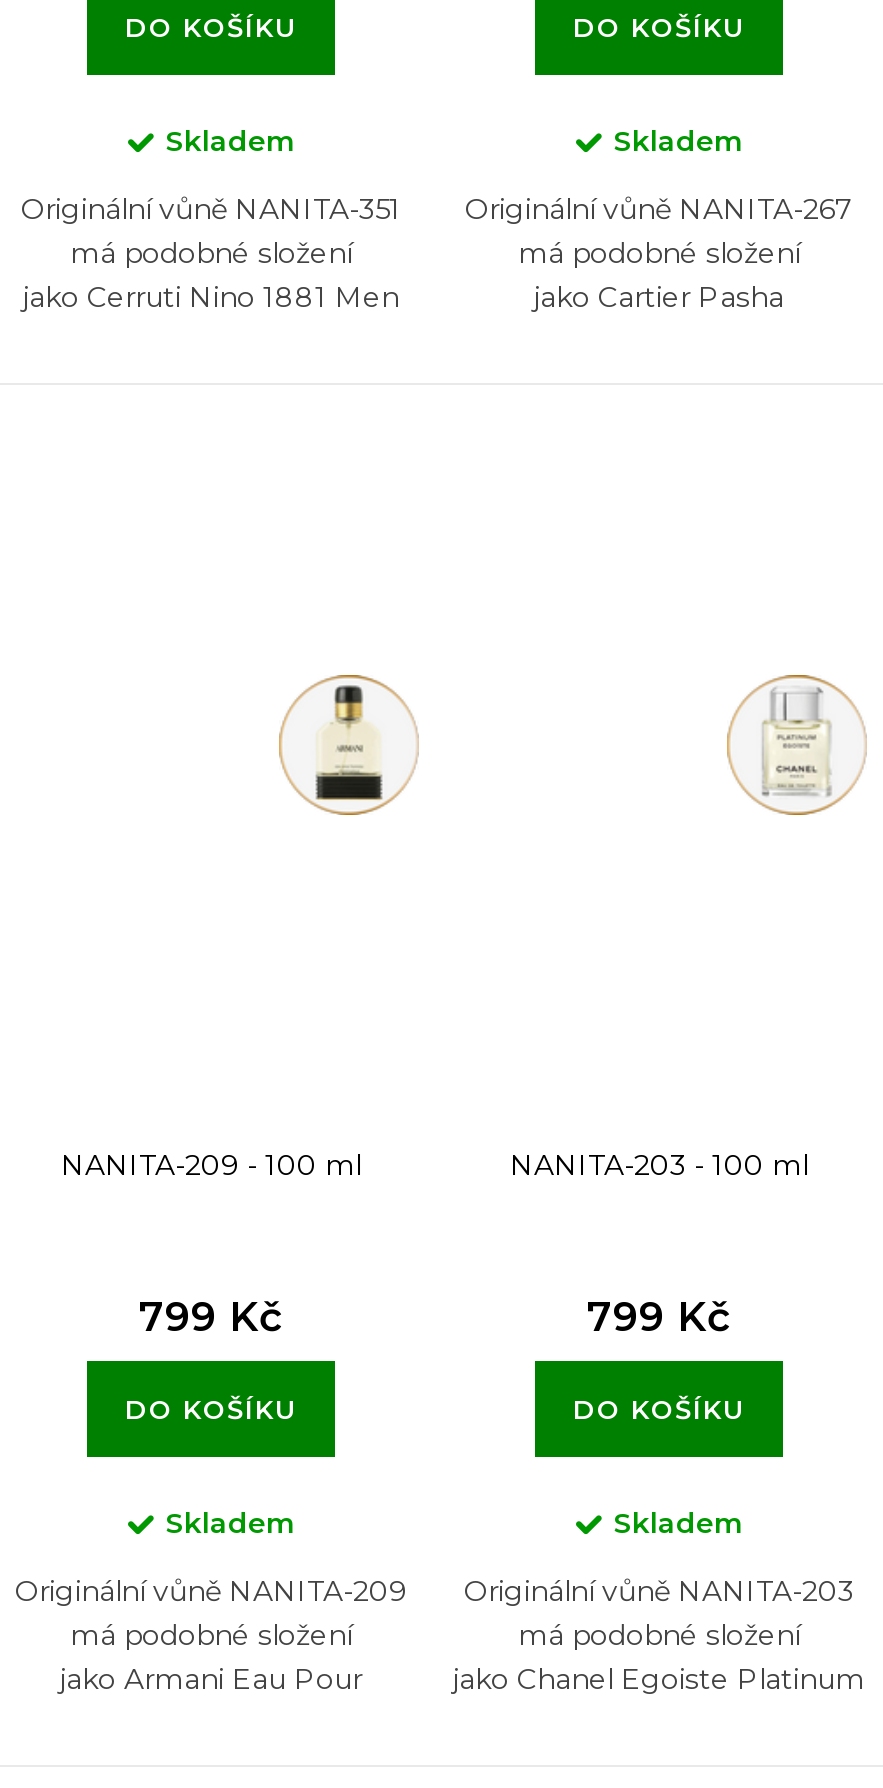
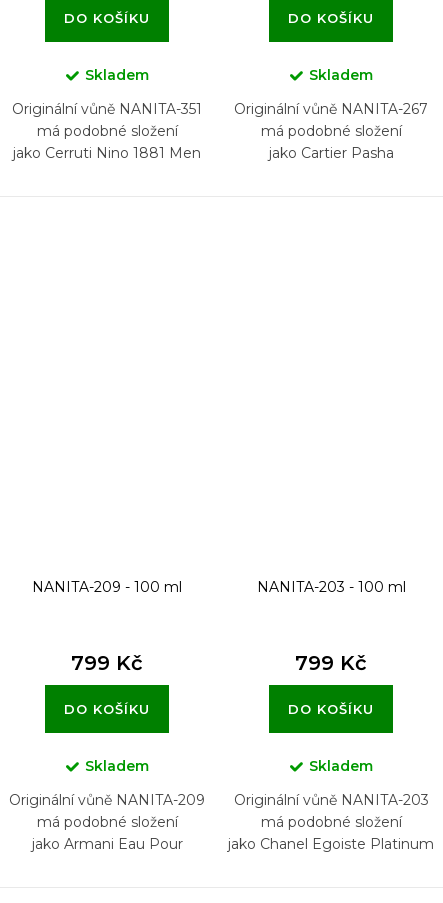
[277,673,419,817] [image] -> none
[725,673,867,817] [image] -> none

